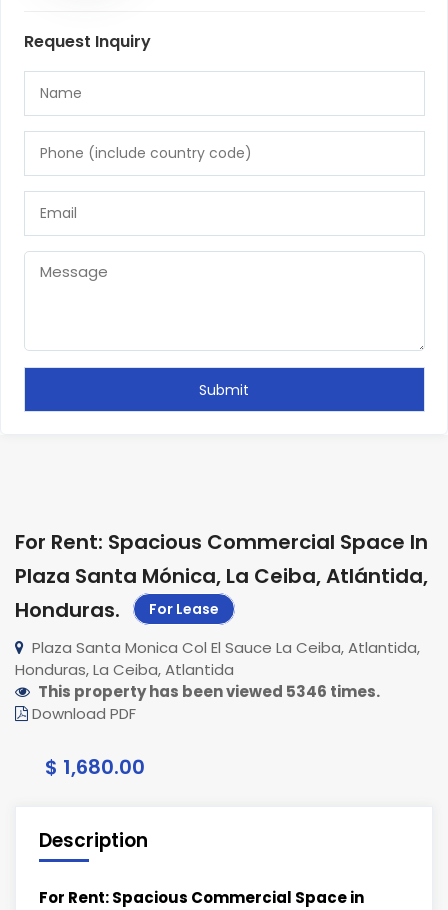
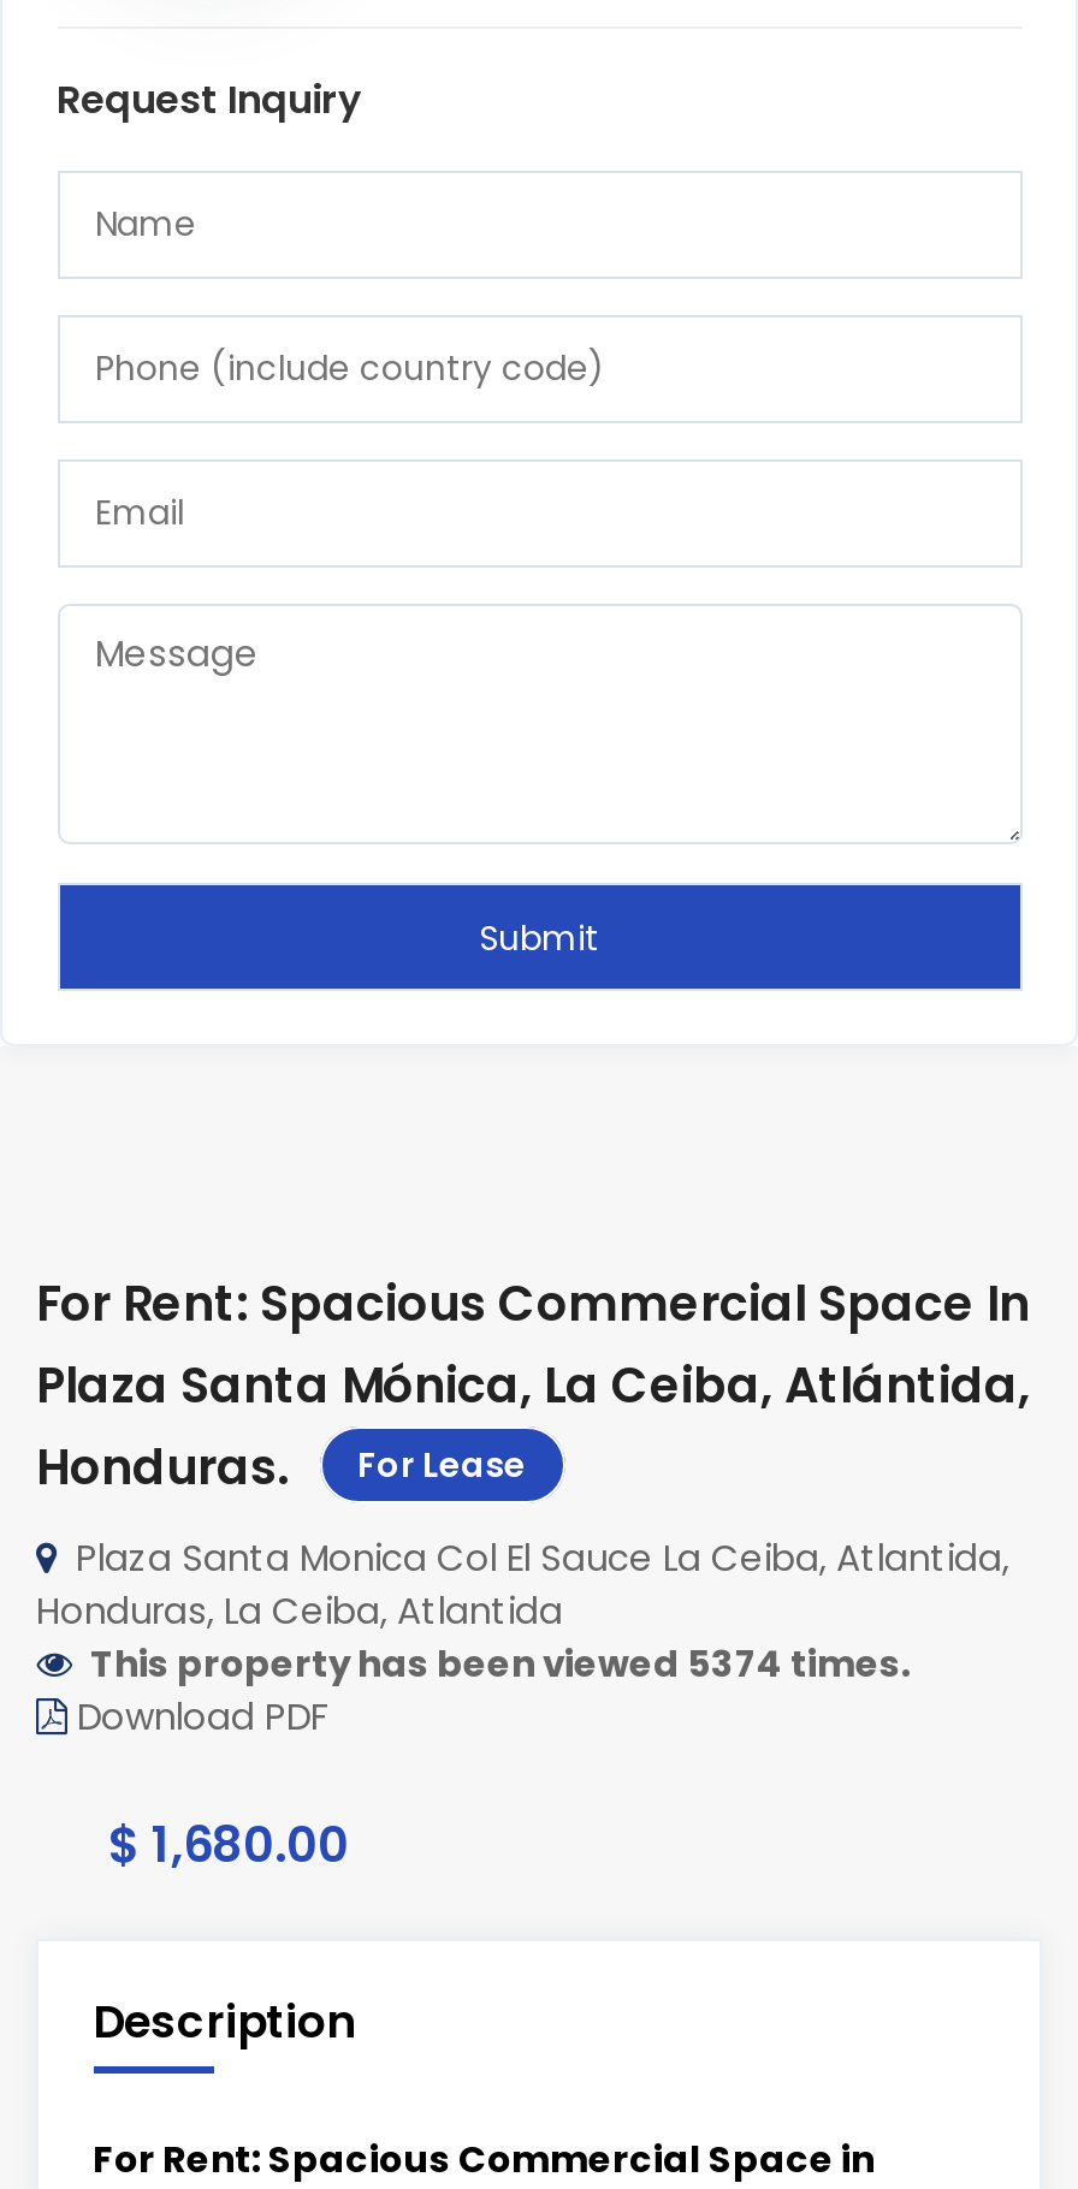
[37,680,379,701] This property has been viewed 5346 times. -> [90,1637,911,1687] This property has been viewed 5374 times.

